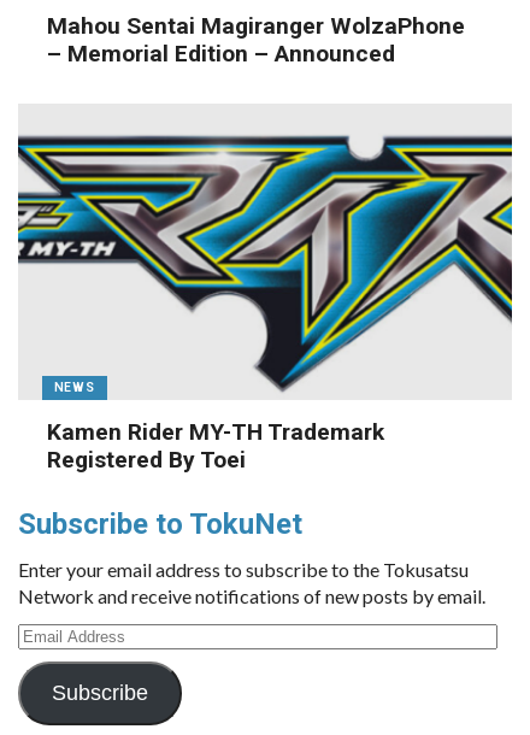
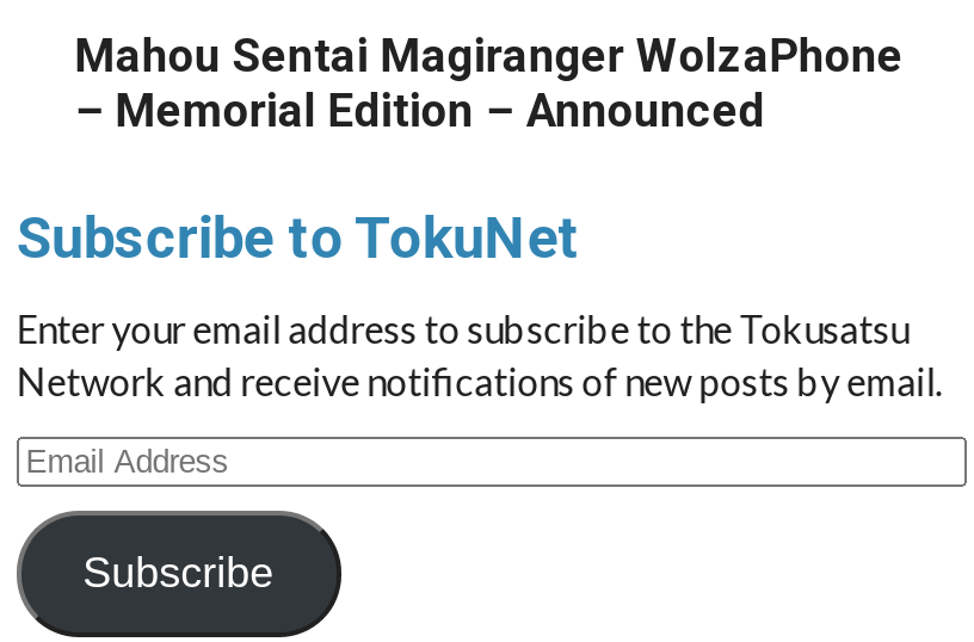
[17,133,513,474] [image] | NEWS | Kamen Rider MY-TH Trademark | Registered By Toei -> none

